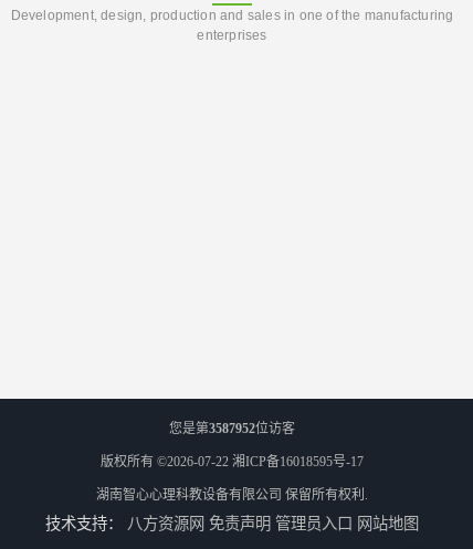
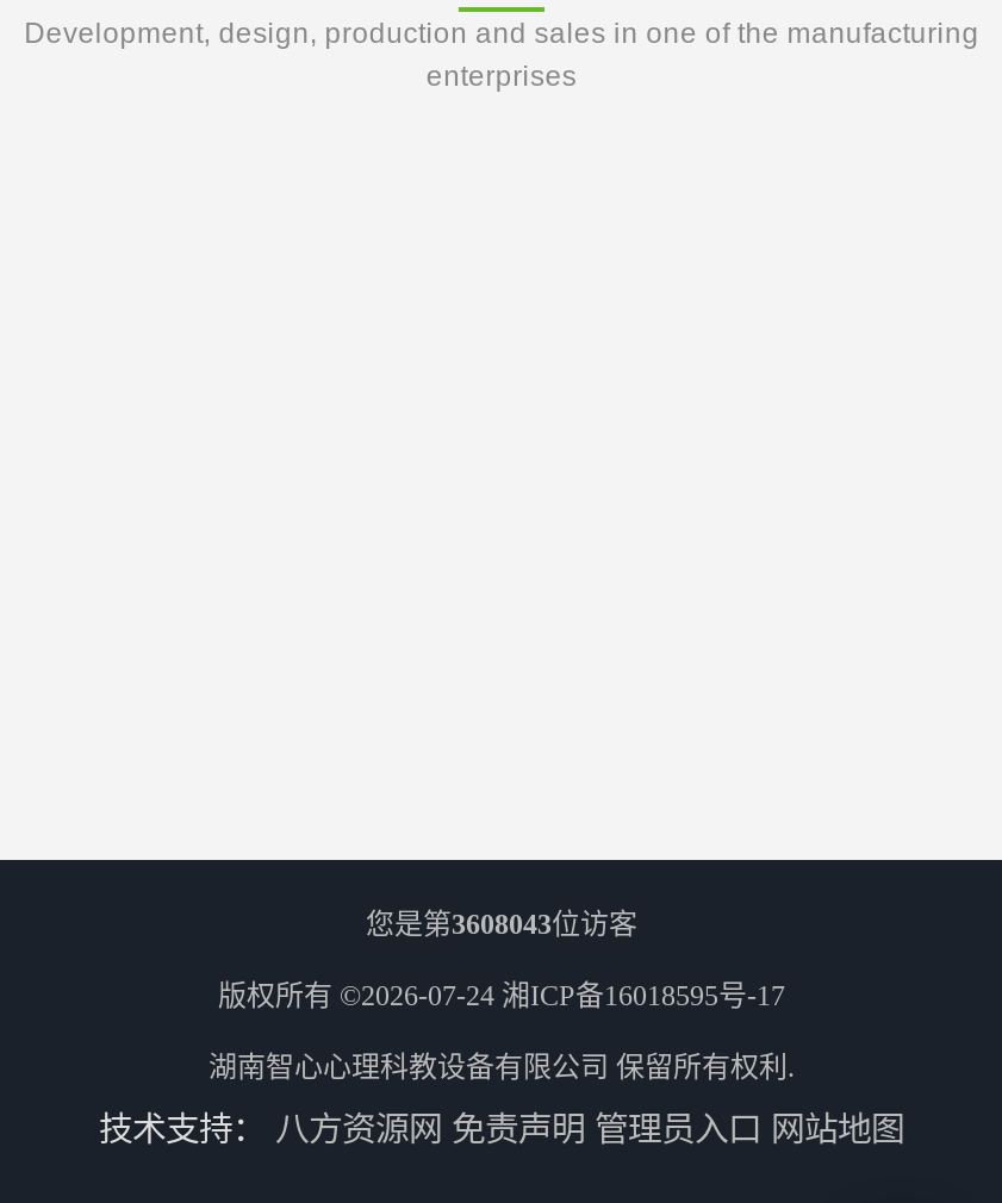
[169,421,295,436] 您是第3587952位访客 -> [366,907,637,940] 您是第3608043位访客
[101,454,364,469] 版权所有 ©2026-07-22湘ICP备16018595号-17 -> [218,979,785,1012] 版权所有 ©2026-07-24湘ICP备16018595号-17

